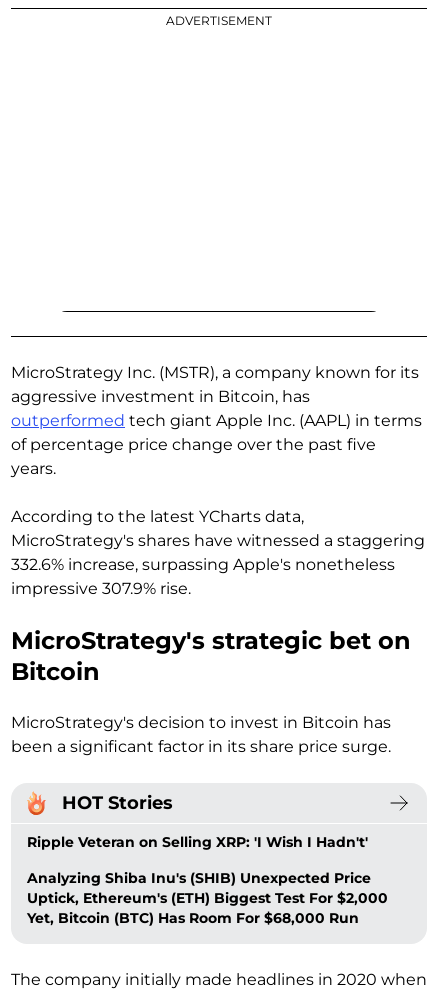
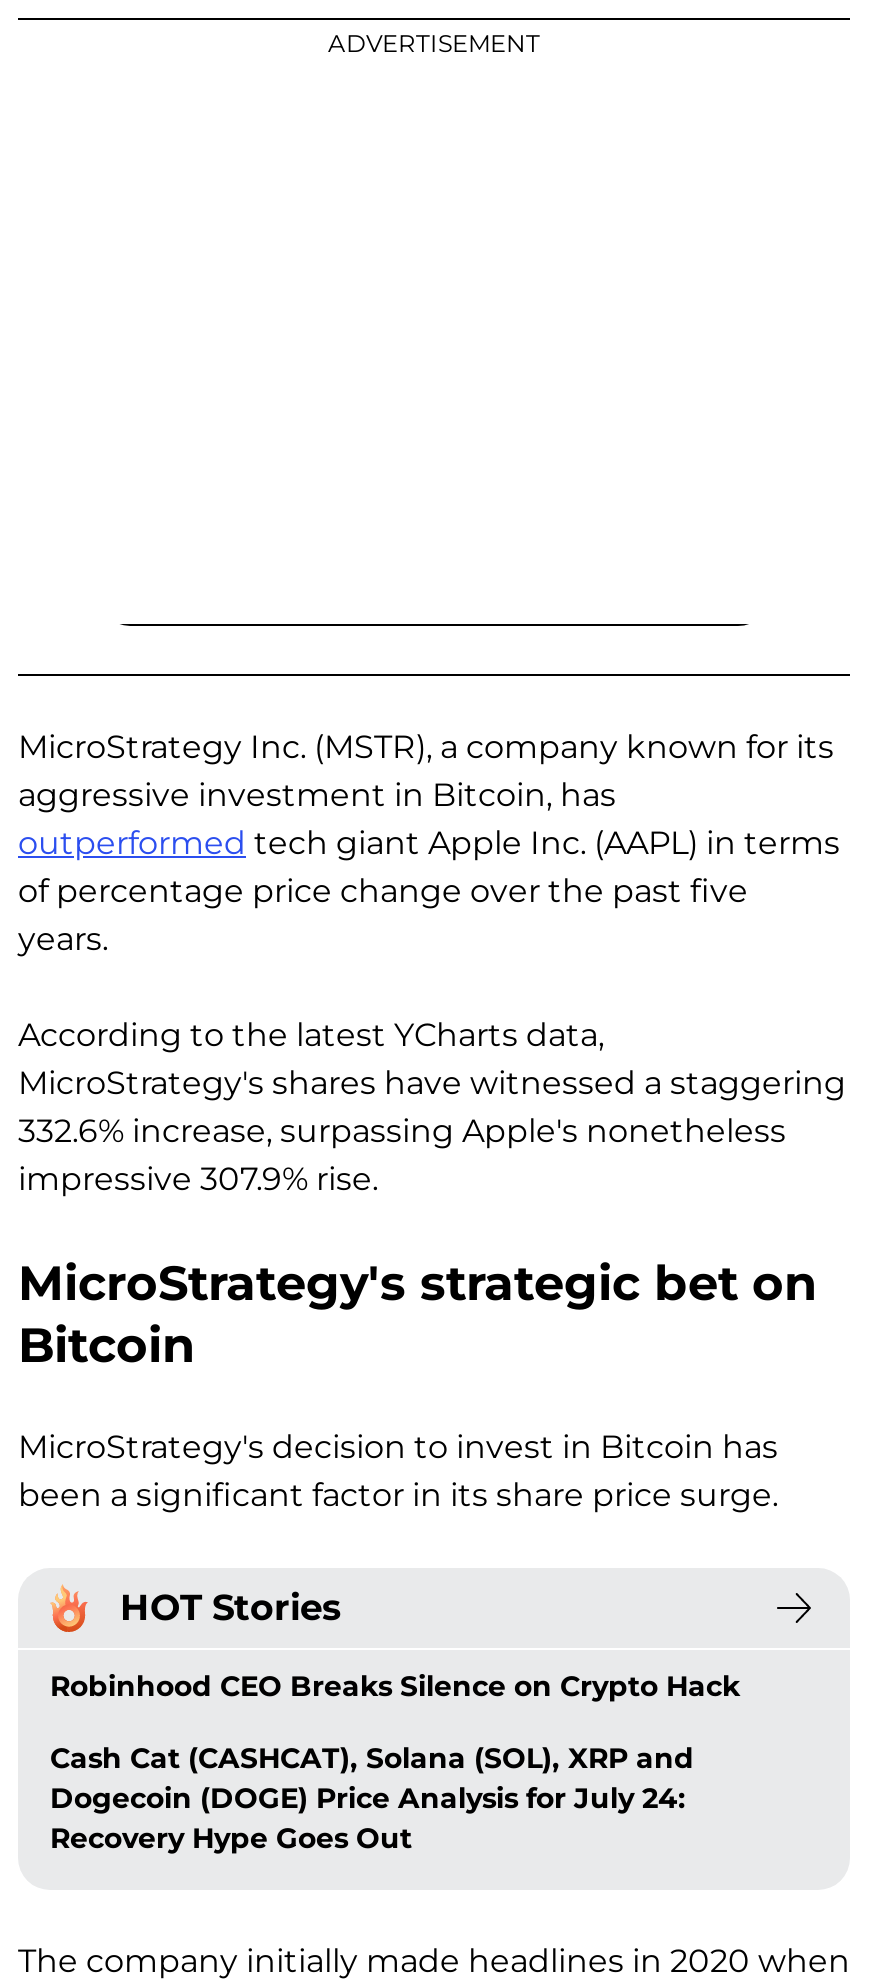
[27,833,368,851] Ripple Veteran on Selling XRP: 'I Wish I Hadn't' -> [50,1669,740,1705] Robinhood CEO Breaks Silence on Crypto Hack
[27,869,388,927] Analyzing Shiba Inu's (SHIB) Unexpected Price | Uptick, Ethereum's (ETH) Biggest Test For $2,000 | Yet, Bitcoin (BTC) Has Room For $68,000 Run -> [50,1741,694,1857] Cash Cat (CASHCAT), Solana (SOL), XRP and | Dogecoin (DOGE) Price Analysis for July 24: | Recovery Hype Goes Out

